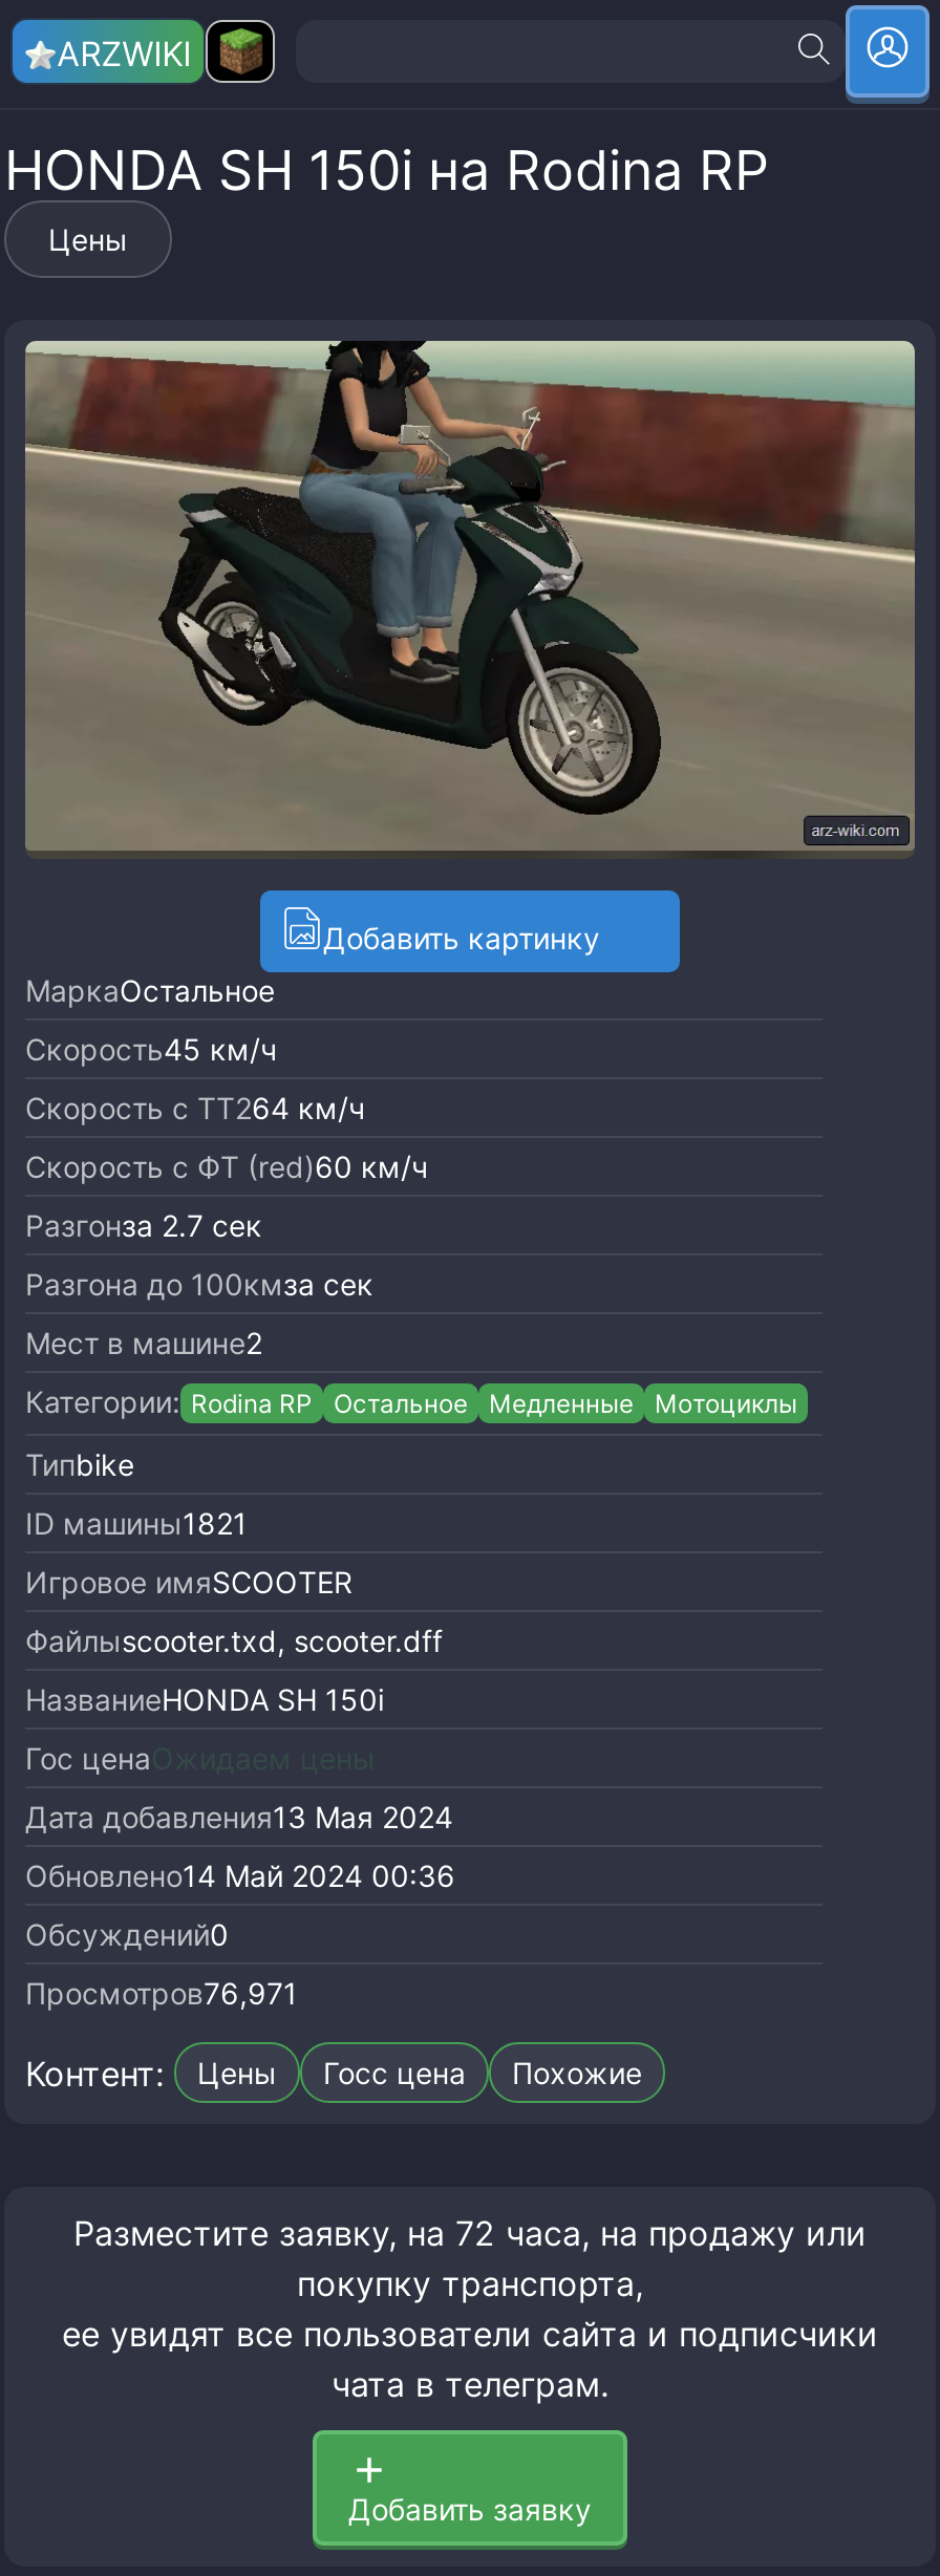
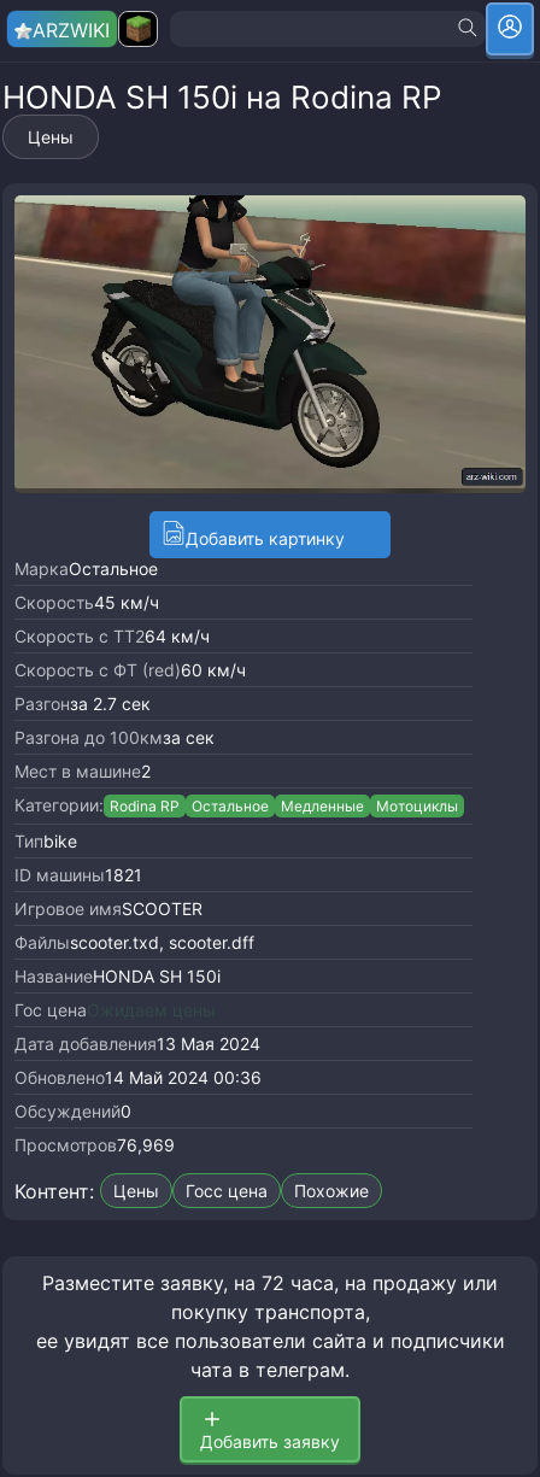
[25,1974,298,2010] Просмотров76,971 -> [14,1134,175,1154] Просмотров76,969

